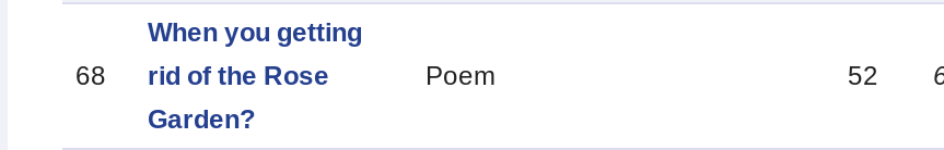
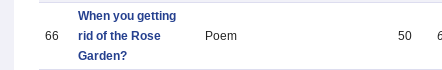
[75,61,329,91] 68 rid of the Rose -> [45,29,161,43] 66 rid of the Rose
[848,61,878,91] 52 -> [398,29,412,43] 50

